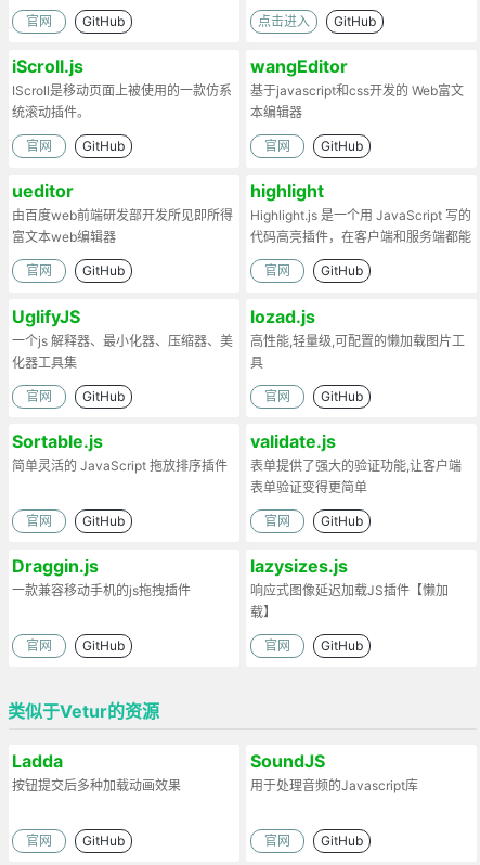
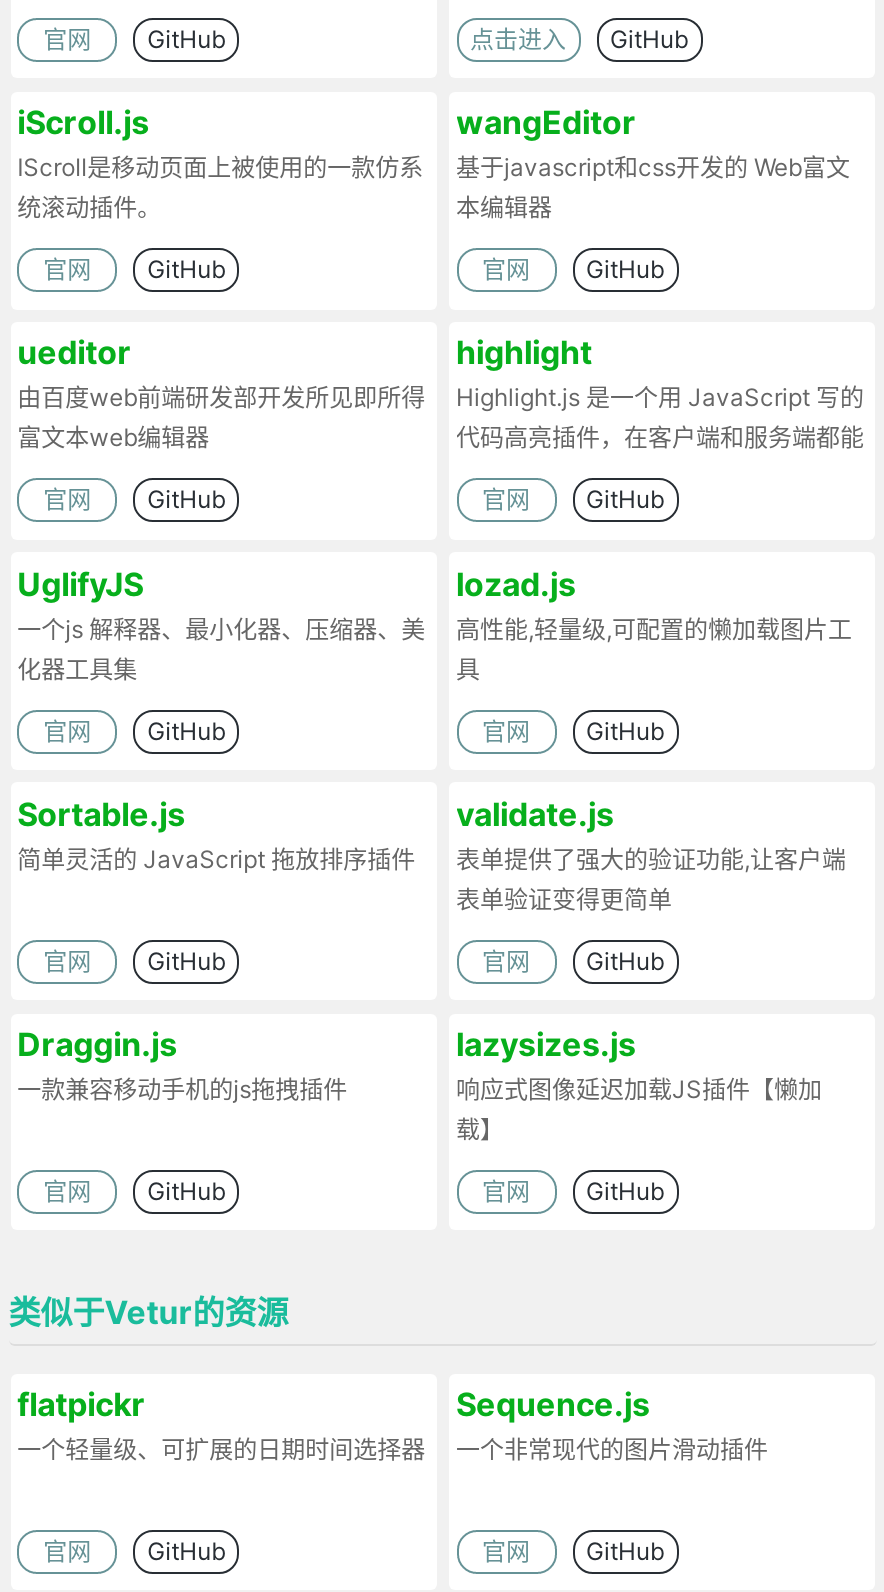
[12,750,181,793] Ladda | 按钮提交后多种加载动画效果 -> [17,1384,425,1464] flatpickr | 一个轻量级、可扩展的日期时间选择器
[250,750,418,793] SoundJS | 用于处理音频的Javascript库 -> [456,1384,768,1464] Sequence.js | 一个非常现代的图片滑动插件

